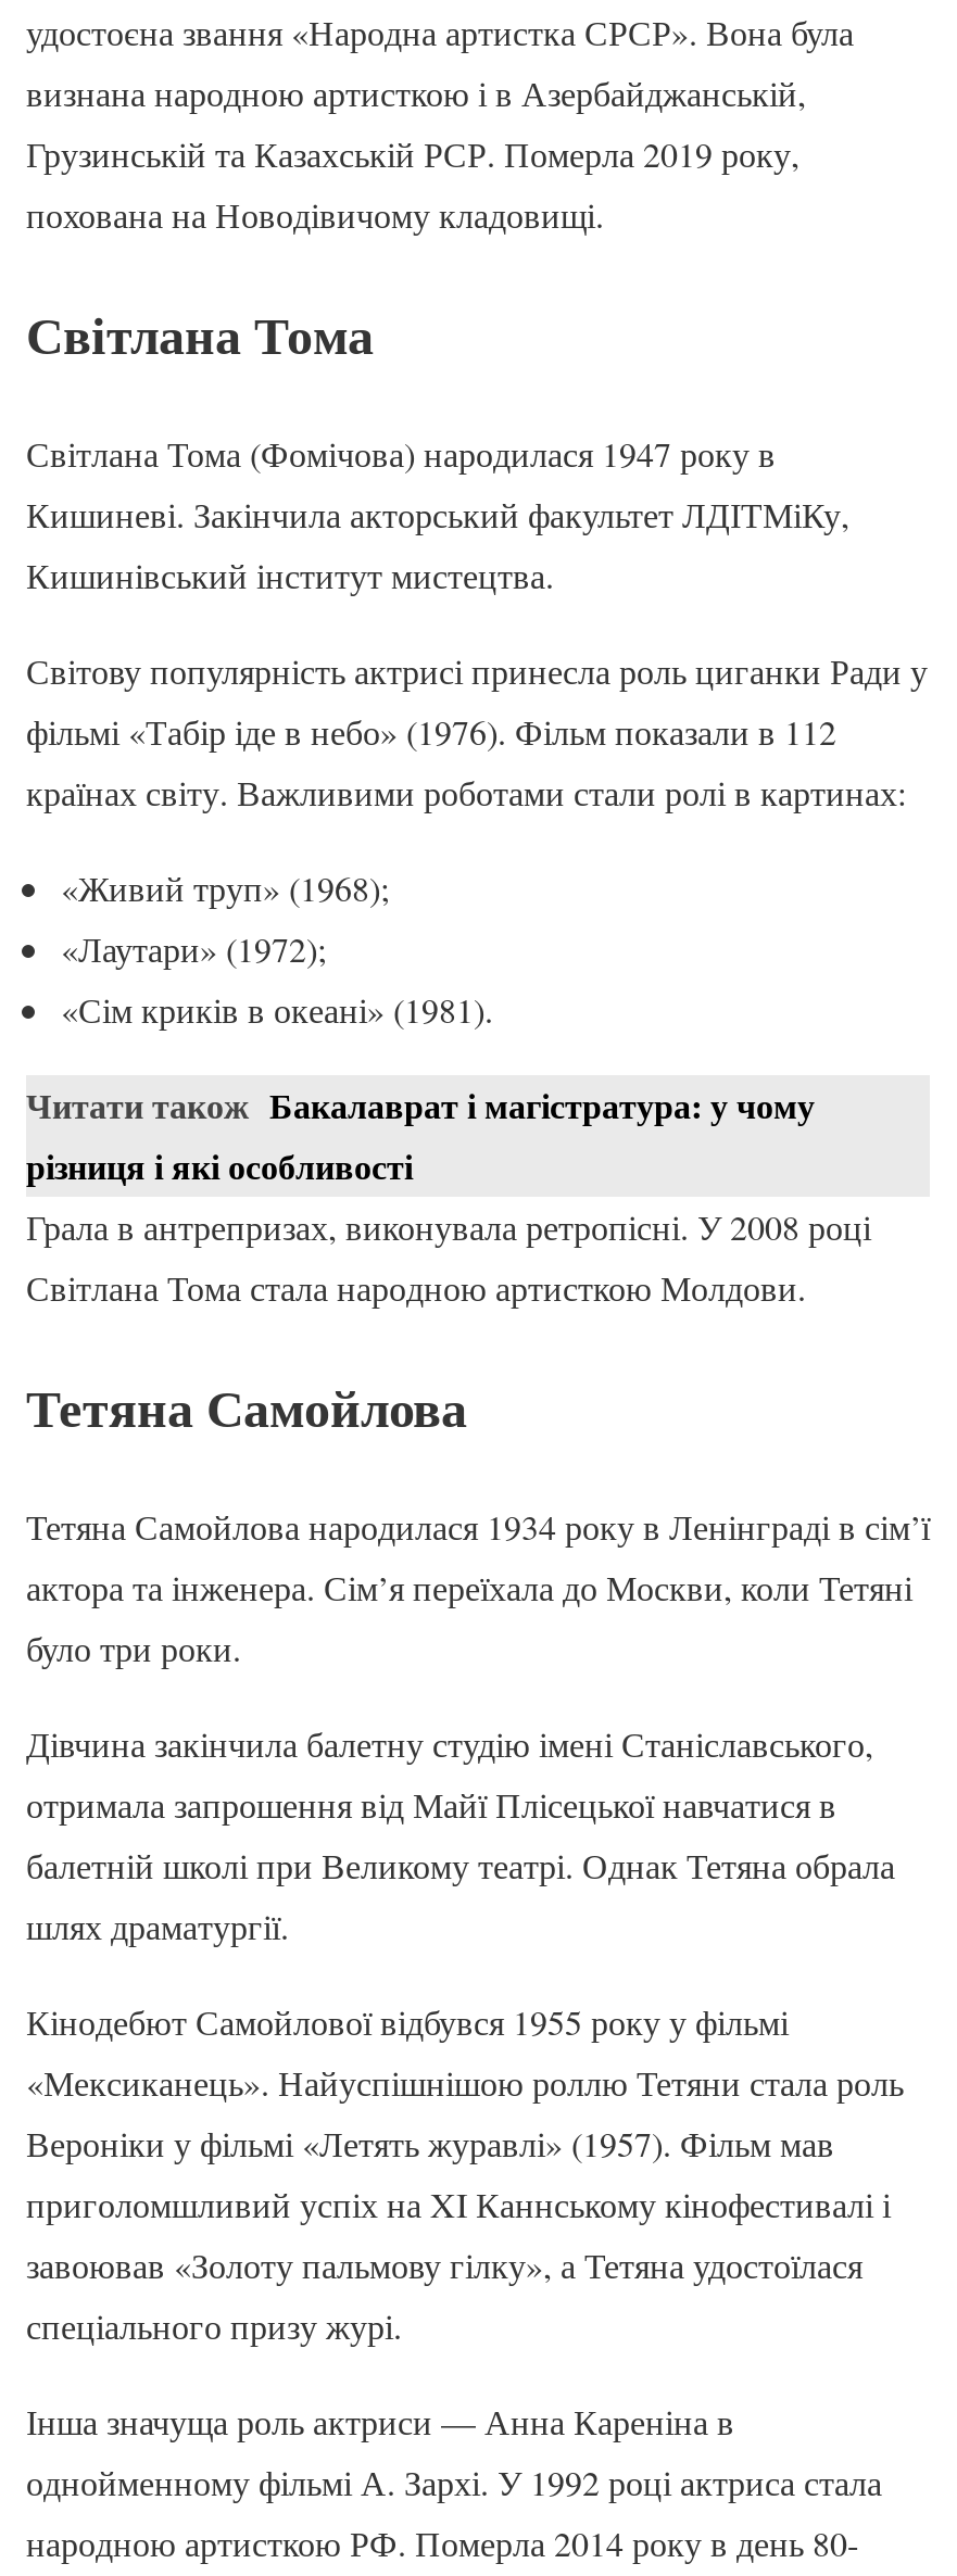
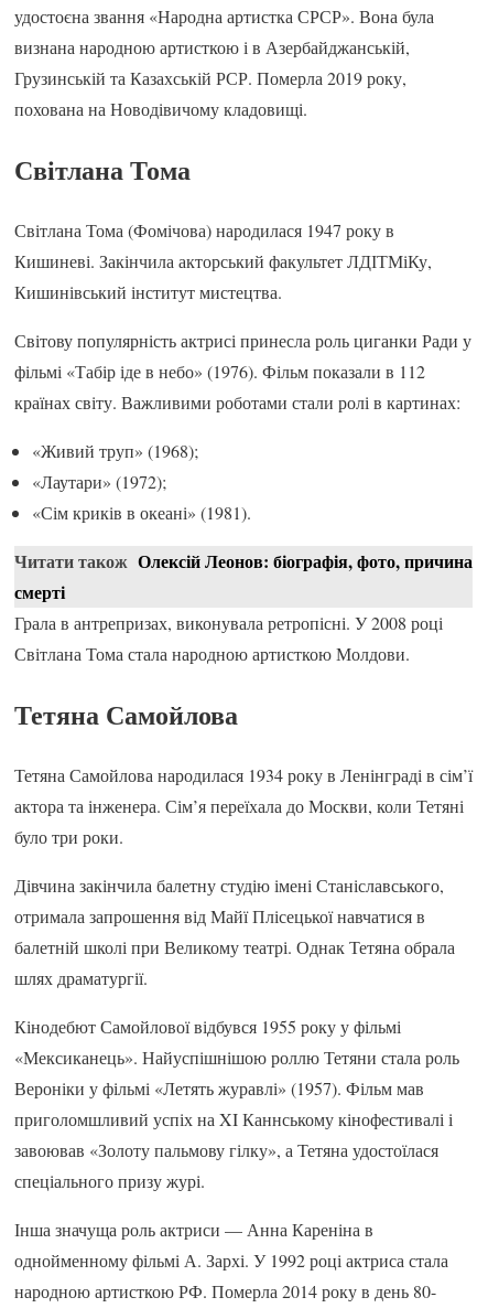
[26,1079,815,1190] Читати також Бакалаврат і магістратура: у чому | різниця і які особливості -> [14,548,473,604] Читати також Олексій Леонов: біографія, фото, причина | смерті

